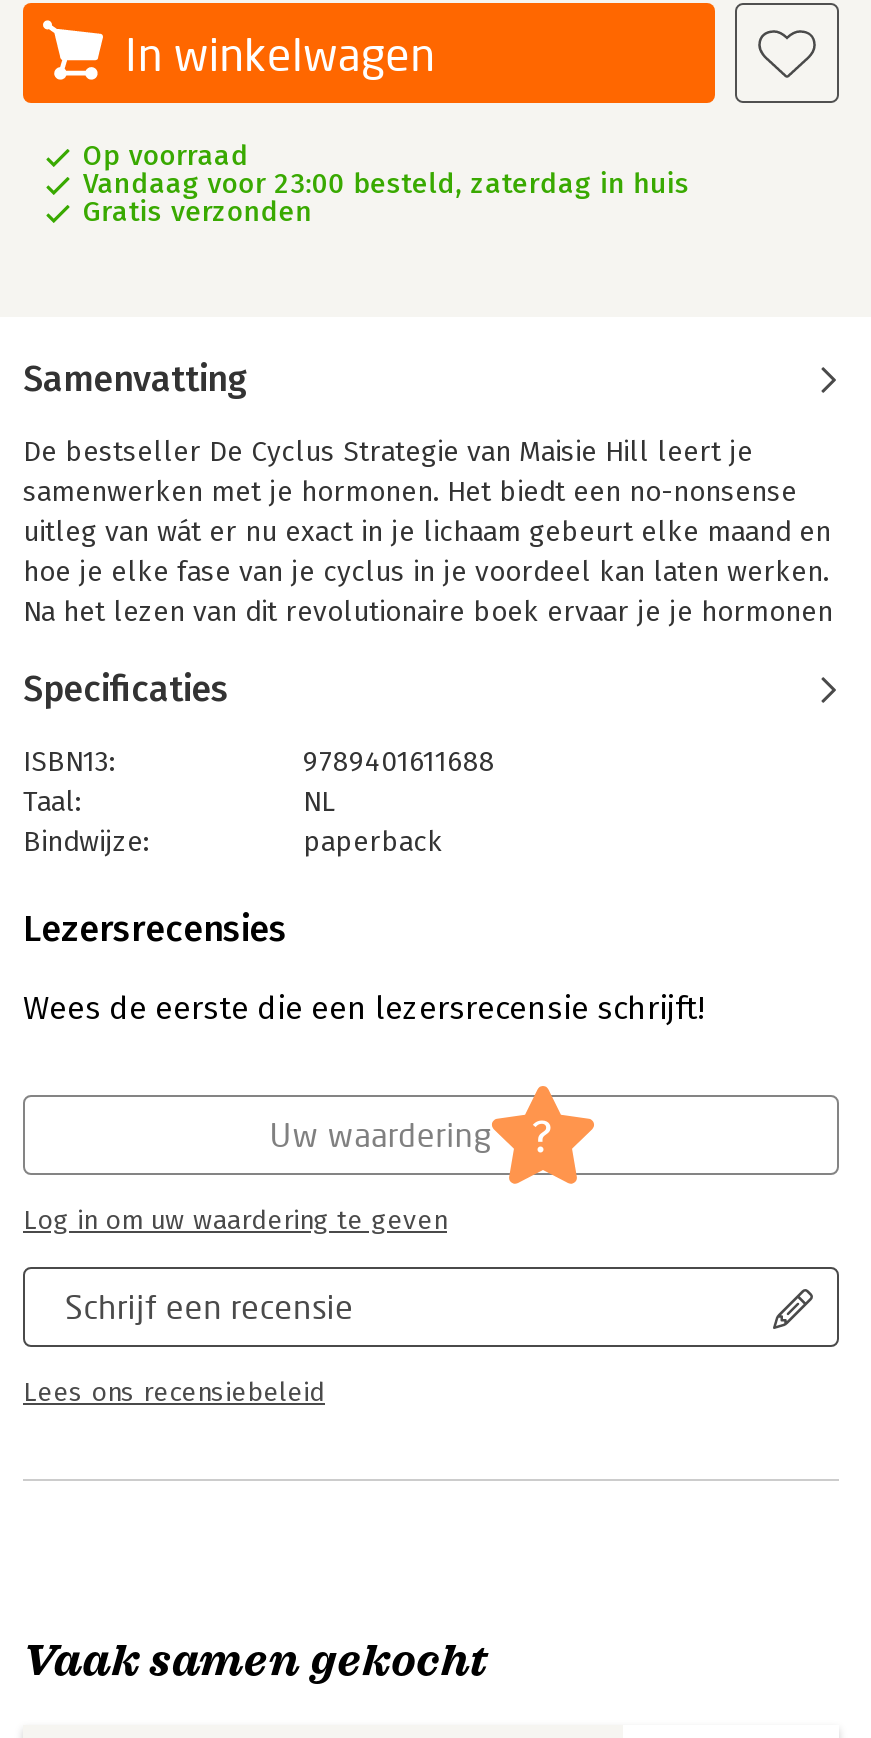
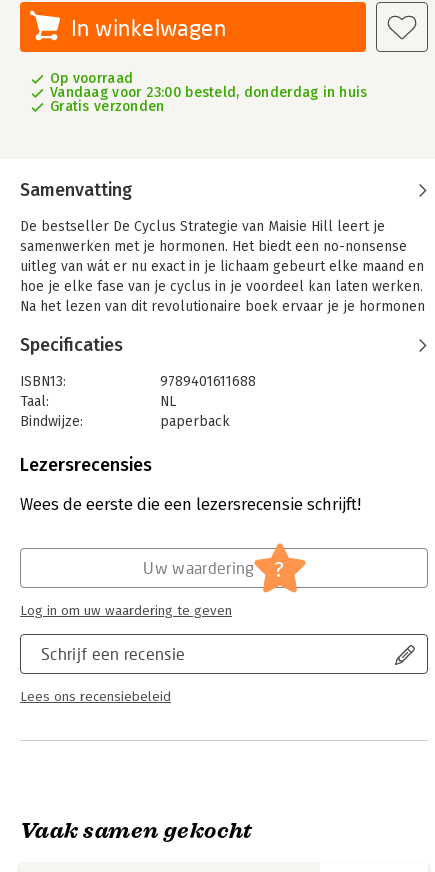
[83,167,690,201] Vandaag voor 23:00 besteld, zaterdag in huis -> [50,84,368,101] Vandaag voor 23:00 besteld, donderdag in huis

